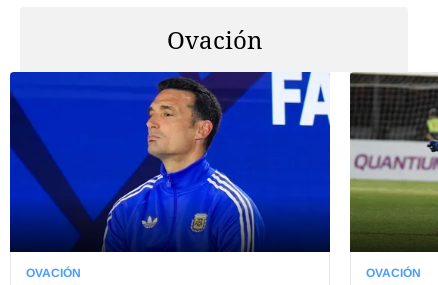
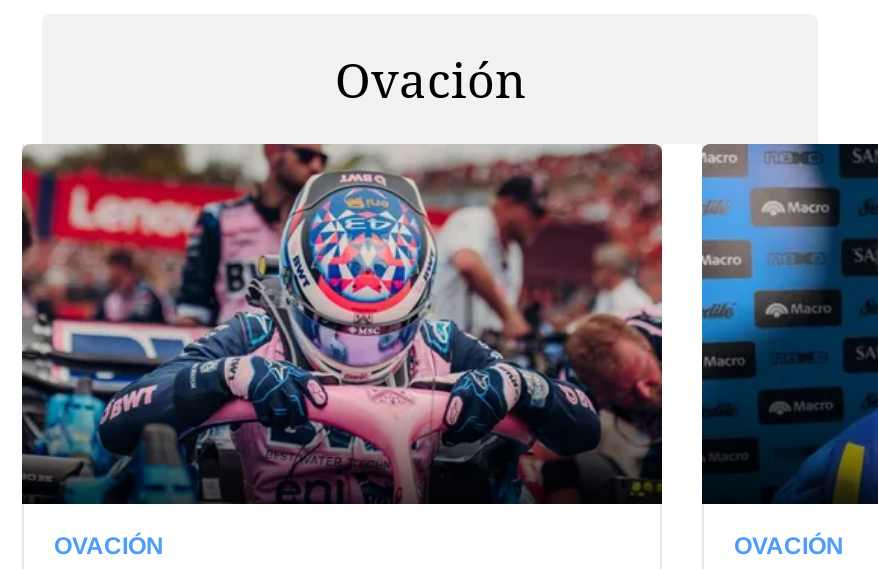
[9,71,331,252] [image] -> [20,142,664,504] [image]
[349,72,435,251] [image] -> [700,142,872,500] [image]

